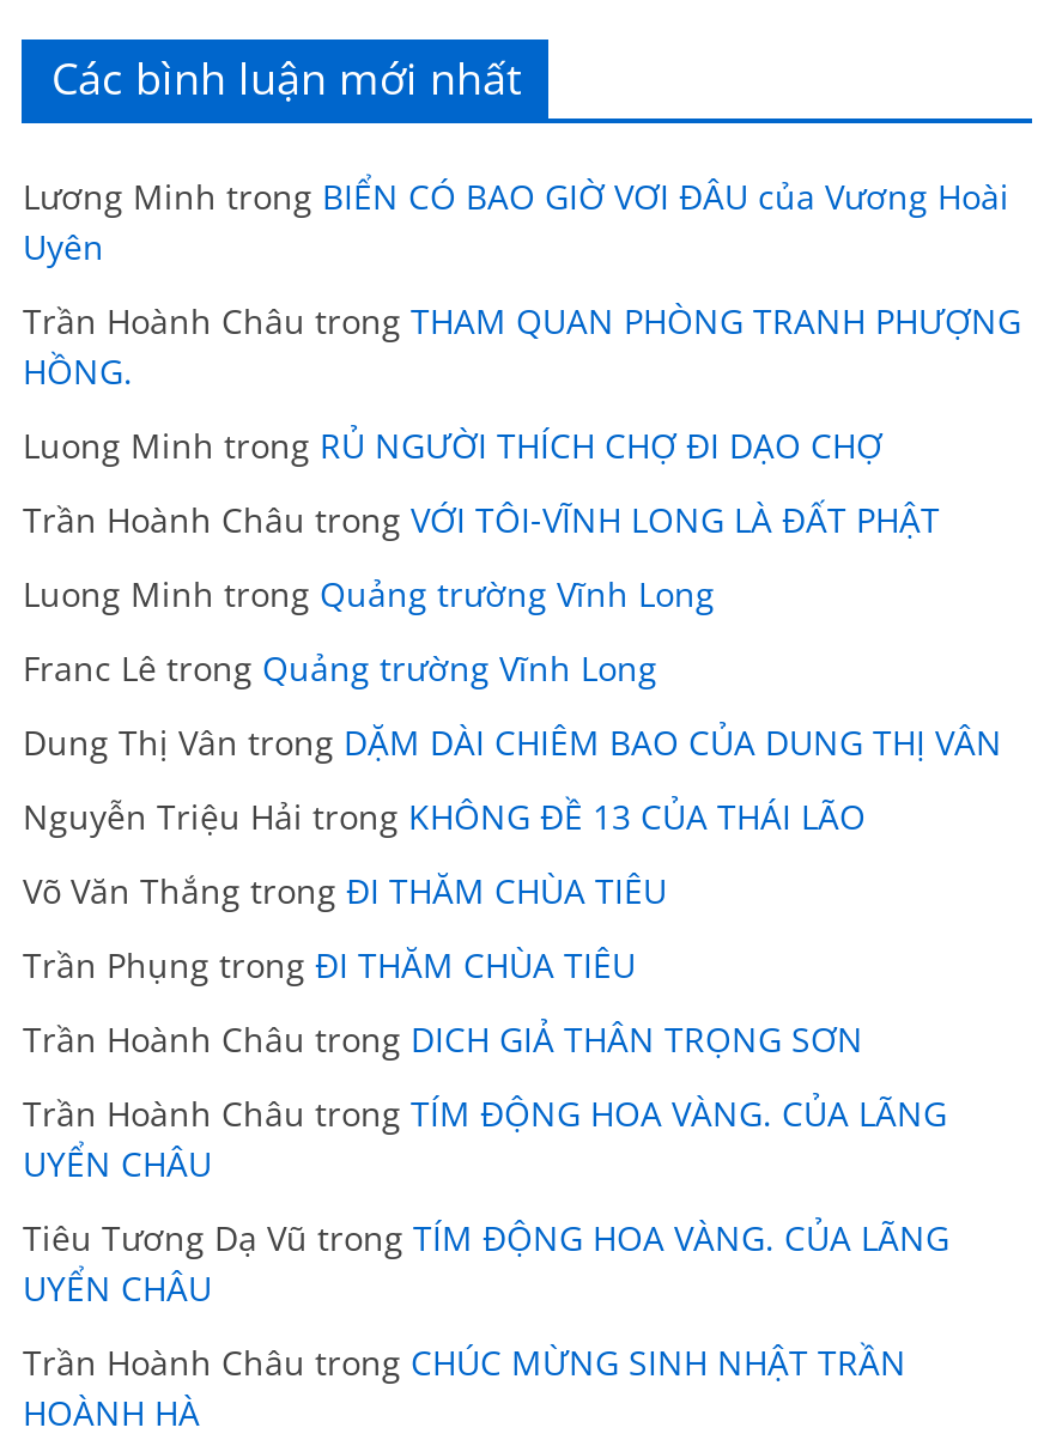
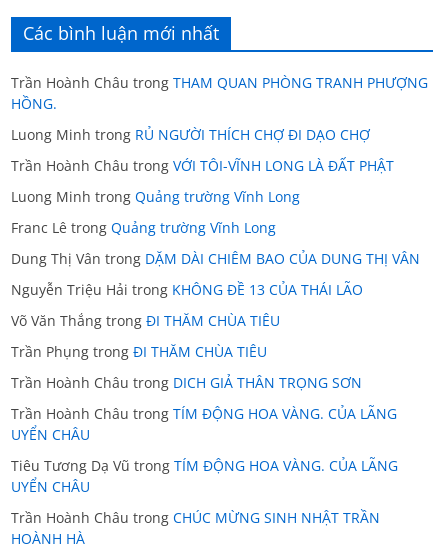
[23,172,1009,268] Lương Minh trong BIỂN CÓ BAO GIỜ VƠI ĐÂU của Vương Hoài | Uyên -> none

